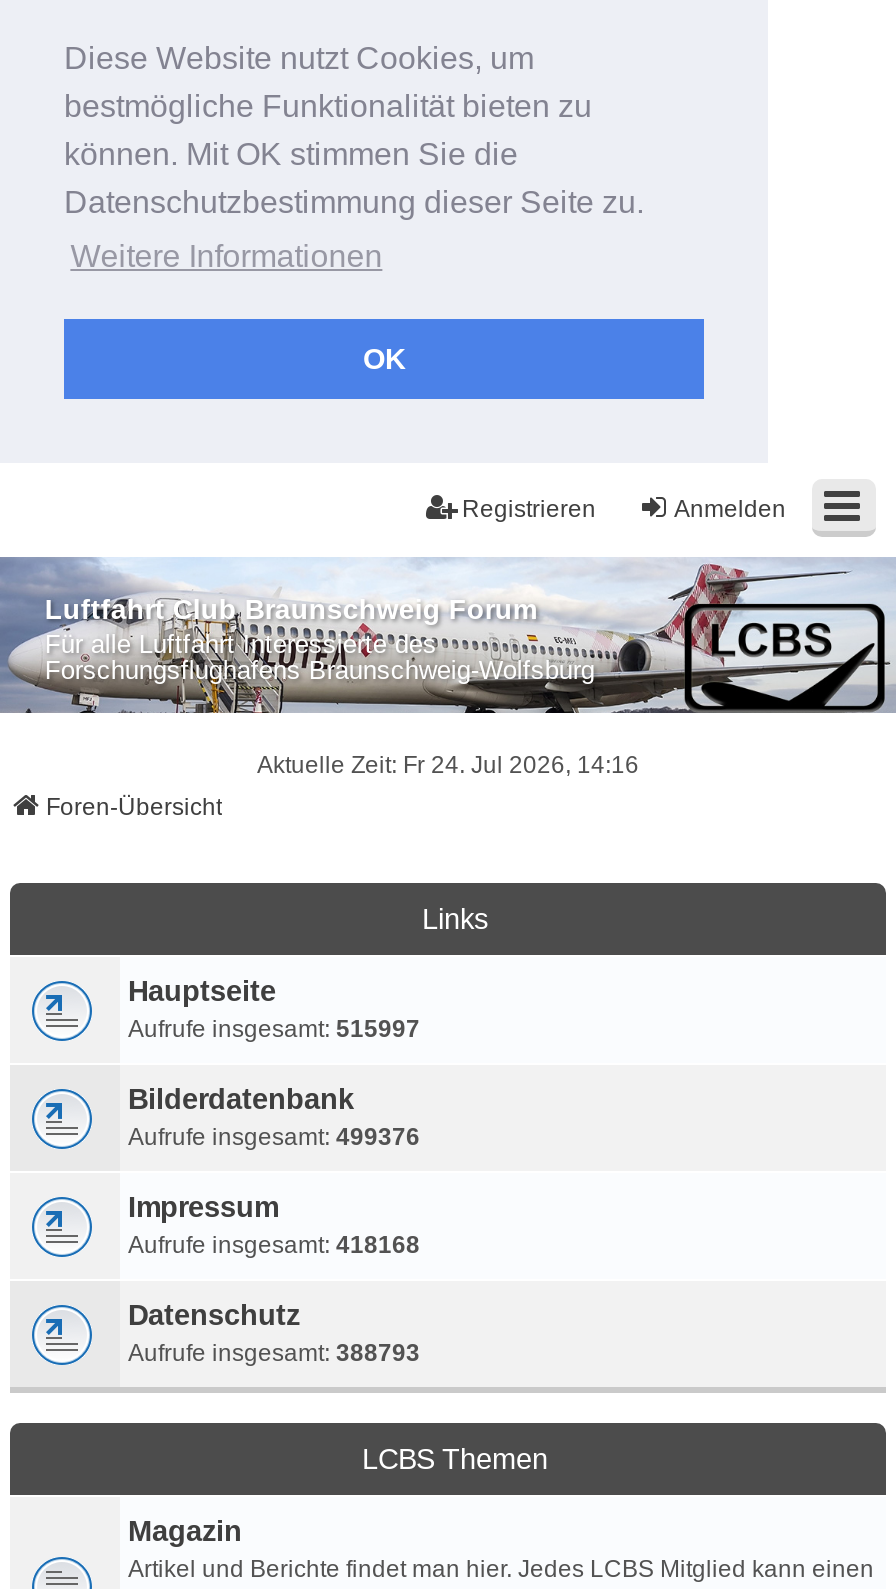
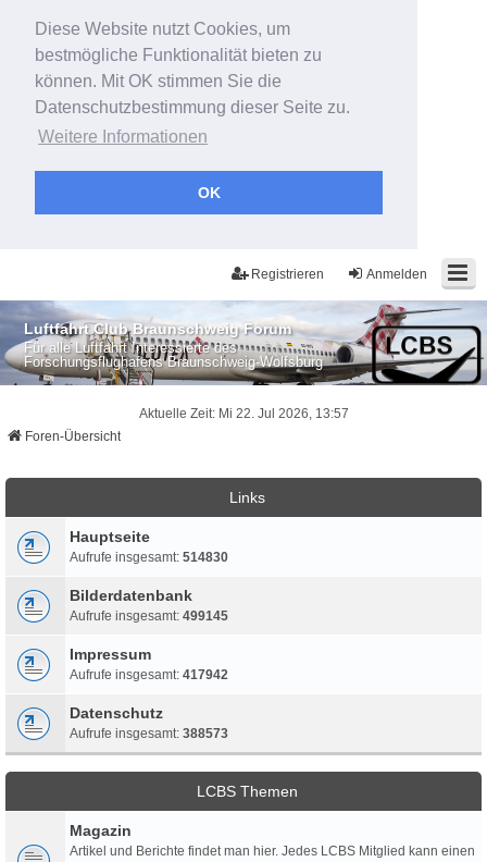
[257,751,639,779] Aktuelle Zeit: Fr 24. Jul 2026, 14:16 -> [139,406,348,421] Aktuelle Zeit: Mi 22. Jul 2026, 13:57
[128,1015,420,1043] Aufrufe insgesamt: 515997 -> [70,550,228,565] Aufrufe insgesamt: 514830
[128,1123,420,1151] Aufrufe insgesamt: 499376 -> [70,608,228,624] Aufrufe insgesamt: 499145
[128,1231,420,1259] Aufrufe insgesamt: 418168 -> [70,667,228,682] Aufrufe insgesamt: 417942
[128,1339,420,1367] Aufrufe insgesamt: 388793 -> [70,726,228,741] Aufrufe insgesamt: 388573

